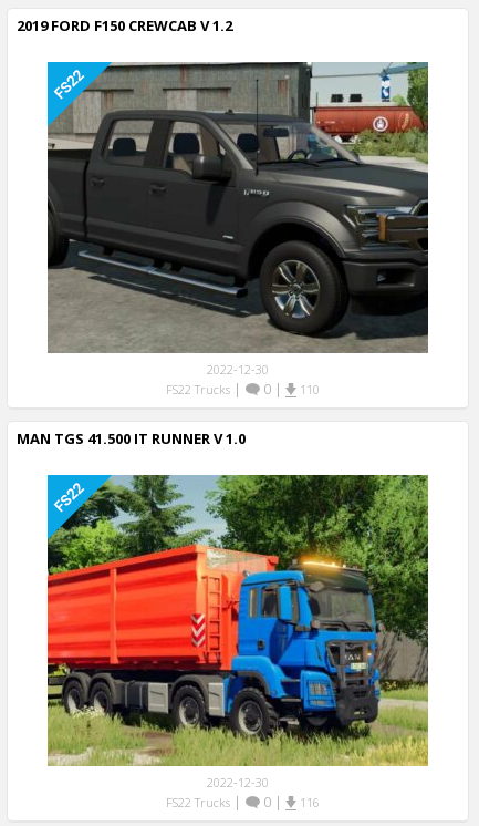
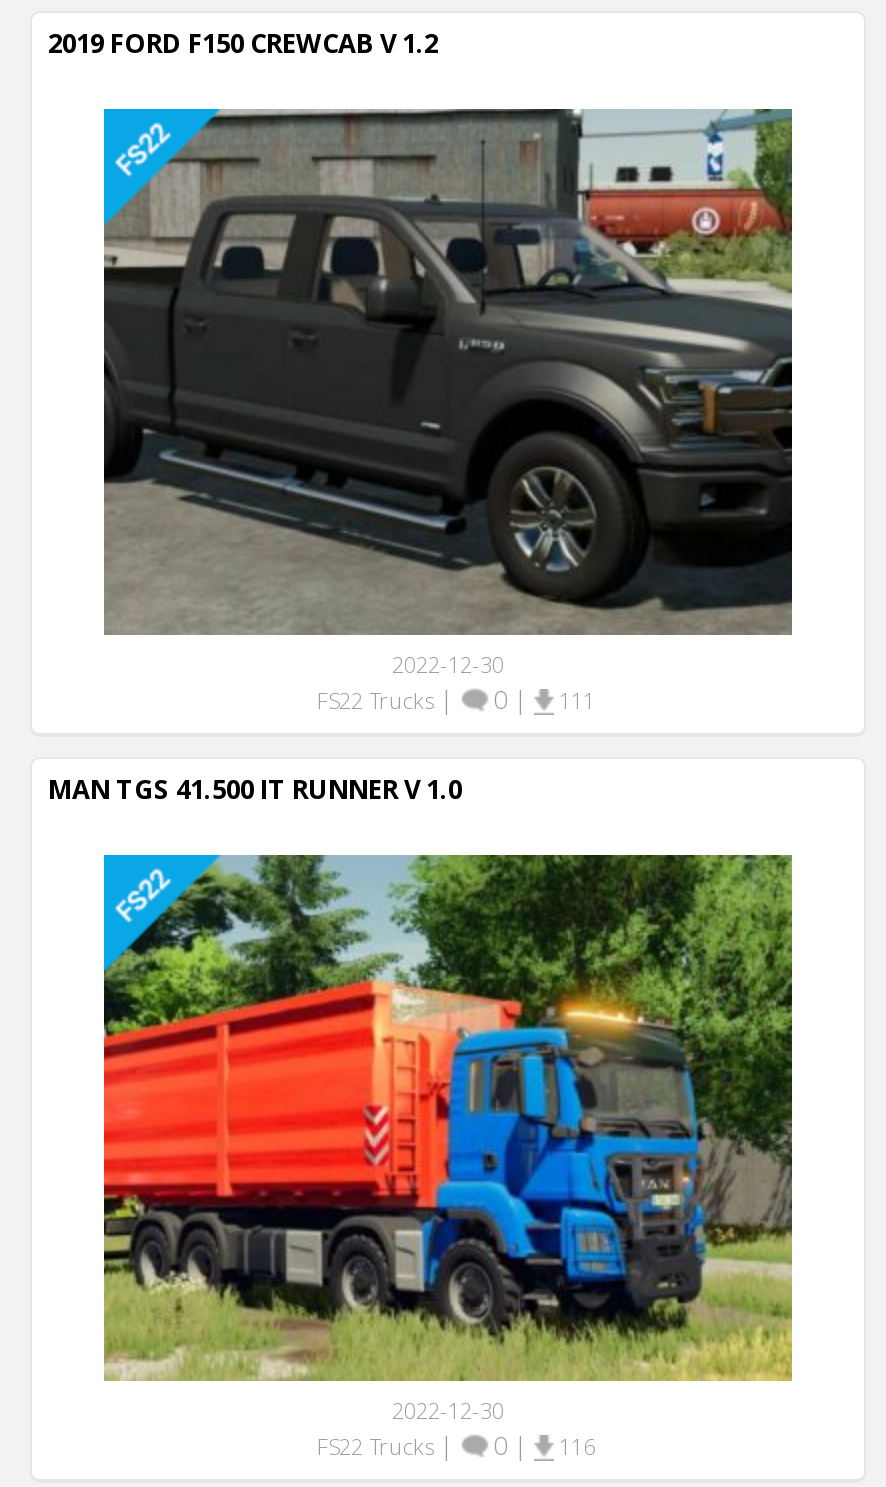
[299,381,319,397] 110 -> [559,685,595,715] 111

